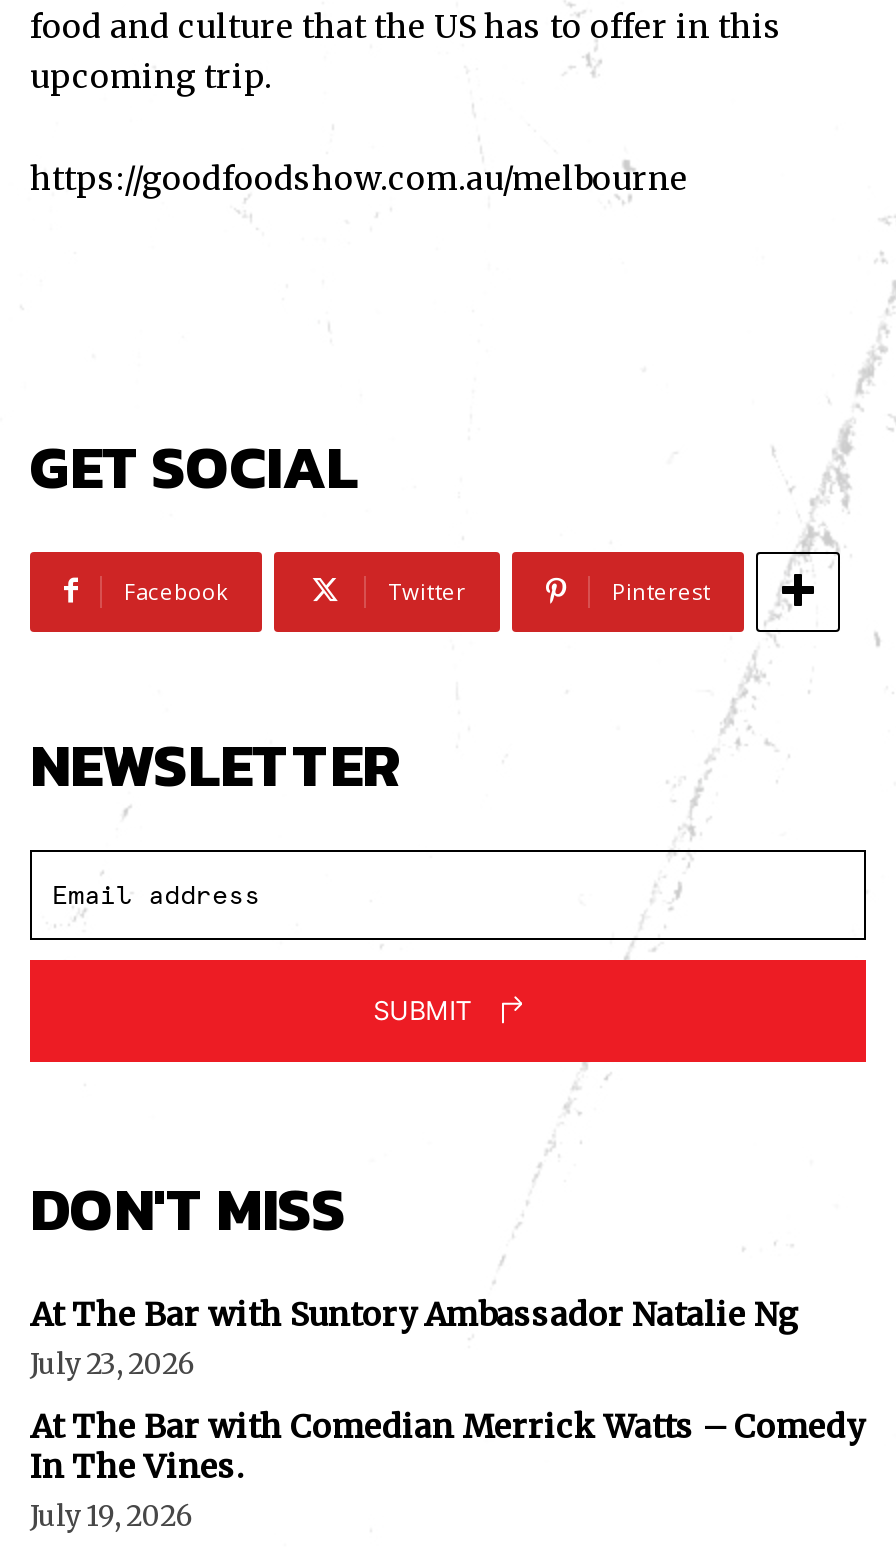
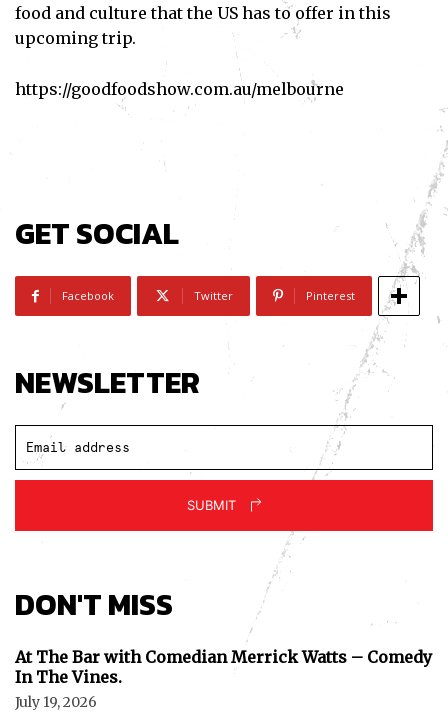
[30,1294,798,1382] At The Bar with Suntory Ambassador Natalie Ng | July 23, 2026 -> none

